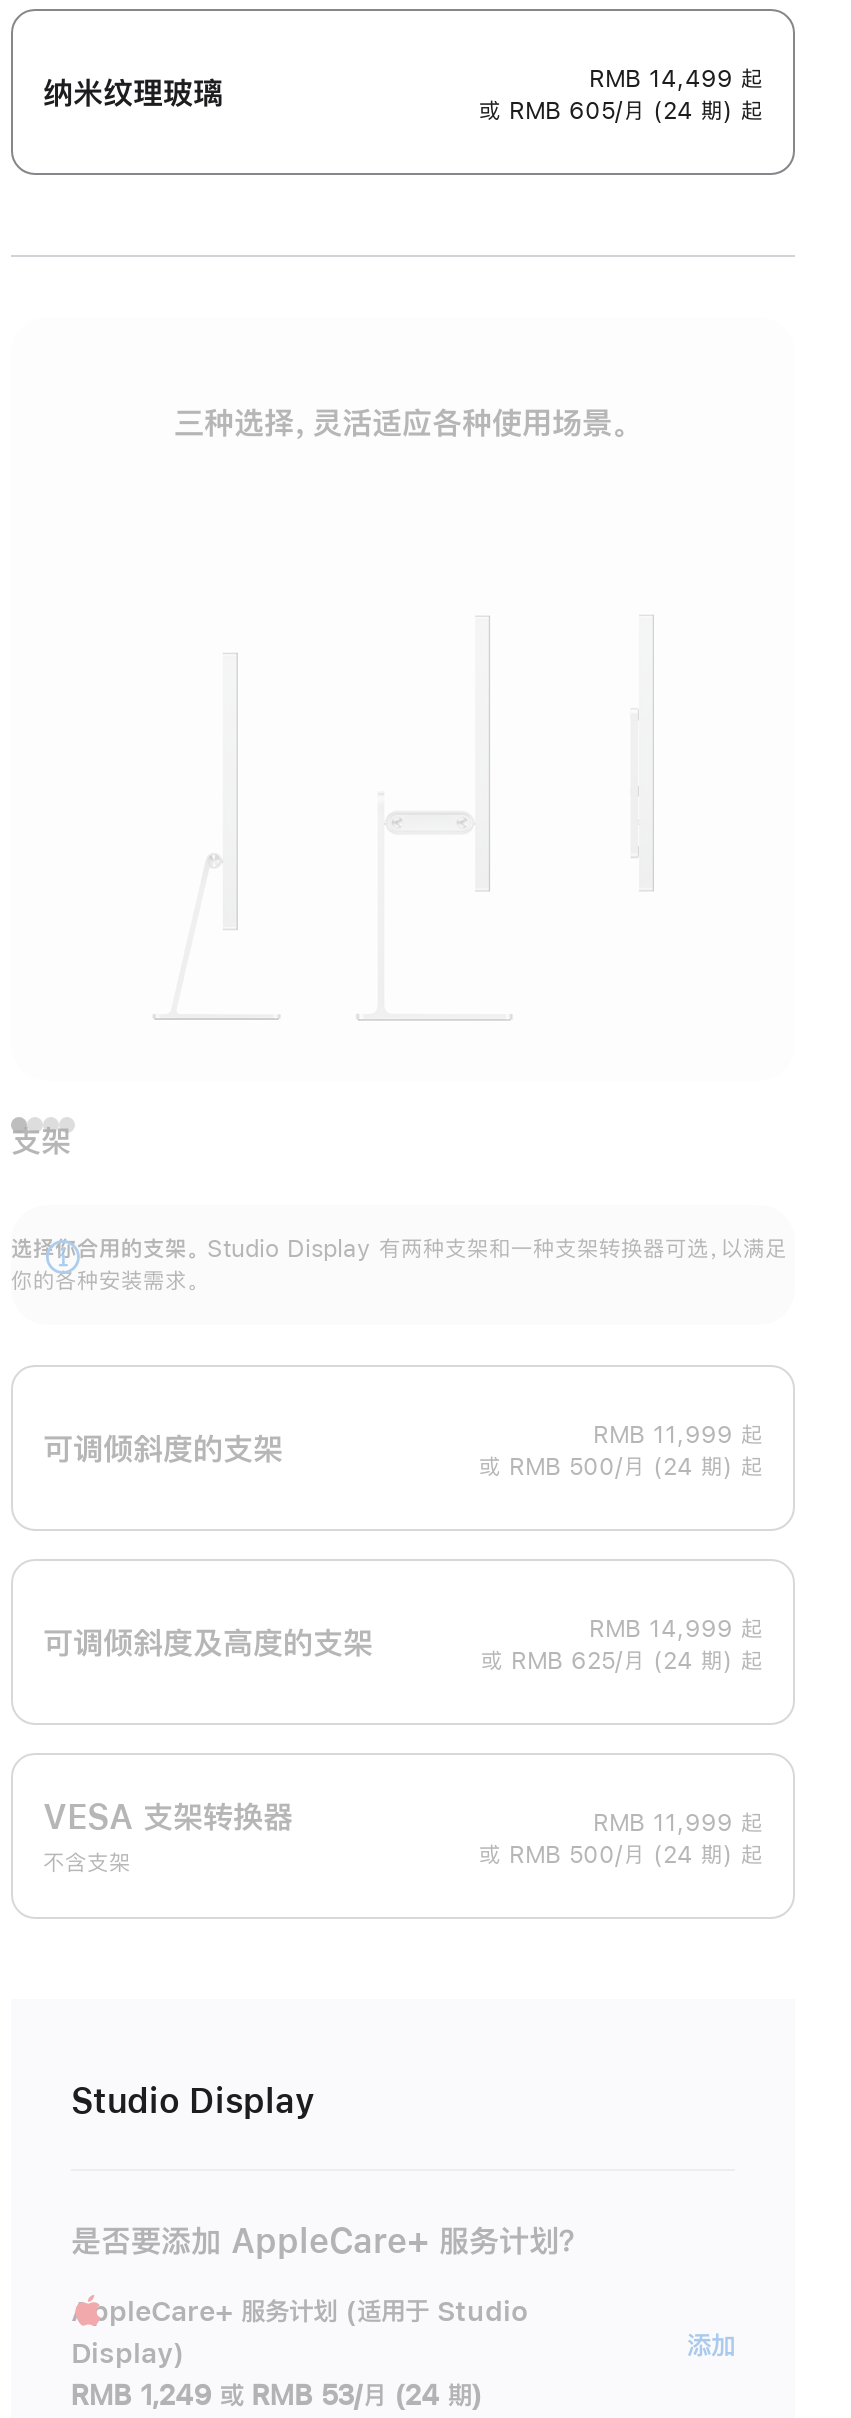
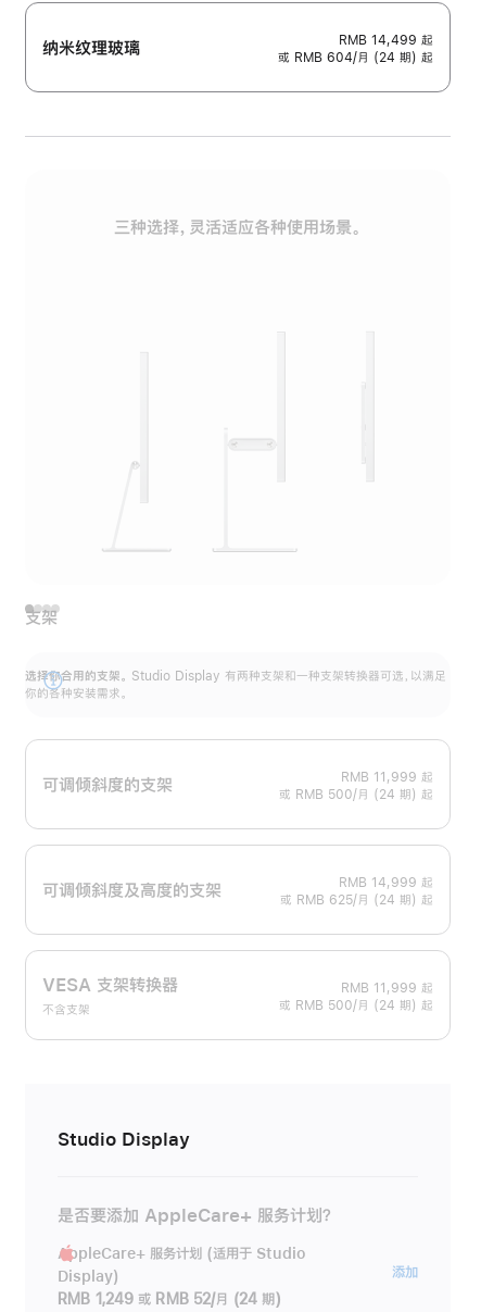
[479,99,763,123] 或 RMB 605/月 (24 期) 起 -> [278,51,433,64] 或 RMB 604/月 (24 期) 起
[71,2382,482,2410] RMB 1,249 或 RMB 53/月 (24 期) -> [58,1292,281,1307] RMB 1,249 或 RMB 52/月 (24 期)

